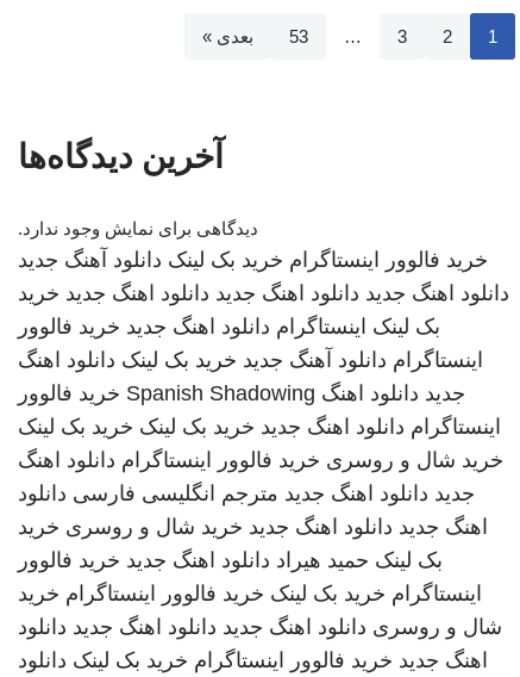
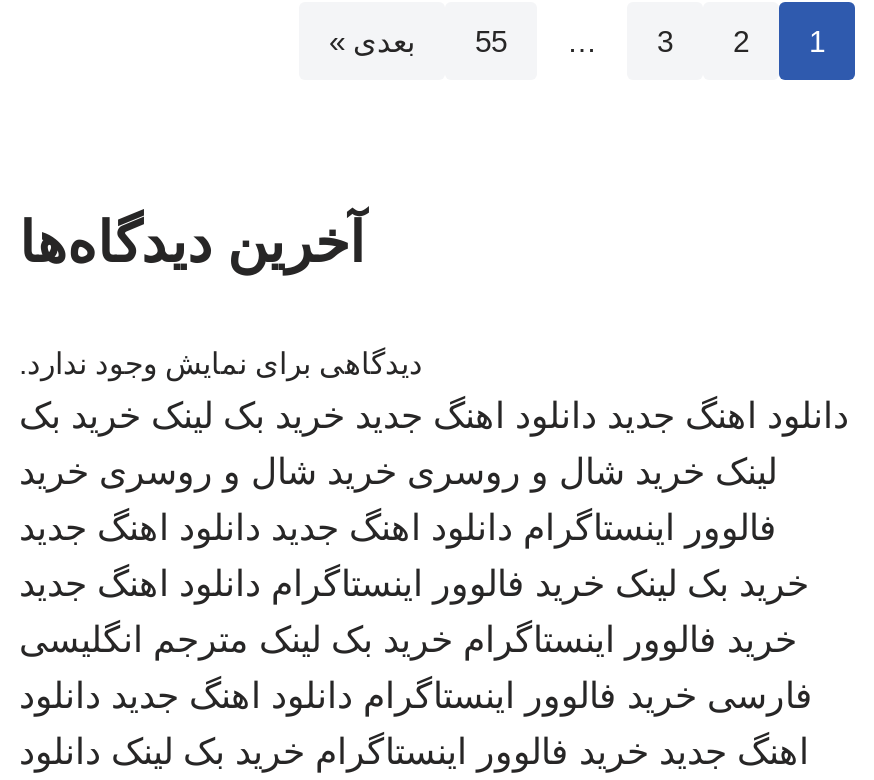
[289,26,308,47] 53 -> [475,24,507,58] 55
[18,248,509,639] خرید فالوور اینستاگرام خرید بک لینک دانلود آهنگ جدید | دانلود اهنگ جدید دانلود اهنگ جدید دانلود اهنگ جدید خرید | بک لینک اینستاگرام دانلود اهنگ جدید خرید فالوور | اینستاگرام دانلود آهنگ جدید خرید بک لینک دانلود اهنگ | جدید دانلود اهنگ Spanish Shadowing خرید فالوور | اینستاگرام دانلود اهنگ جدید خرید بک لینک خرید بک لینک | خرید شال و روسری خرید فالوور اینستاگرام دانلود اهنگ | جدید دانلود اهنگ جدید مترجم انگلیسی فارسی دانلود | اهنگ جدید دانلود اهنگ جدید خرید شال و روسری خرید | بک لینک حمید هیراد دانلود اهنگ جدید خرید فالوور | اینستاگرام خرید بک لینک خرید فالوور اینستاگرام خرید | شال و روسری دانلود اهنگ جدید دانلود اهنگ جدید دانلود -> [19,396,849,716] دانلود اهنگ جدید دانلود اهنگ جدید خرید بک لینک خرید بک | لینک خرید شال و روسری خرید شال و روسری خرید | فالوور اینستاگرام دانلود اهنگ جدید دانلود اهنگ جدید | خرید بک لینک خرید فالوور اینستاگرام دانلود اهنگ جدید | خرید فالوور اینستاگرام خرید بک لینک مترجم انگلیسی | فارسی خرید فالوور اینستاگرام دانلود اهنگ جدید دانلود

